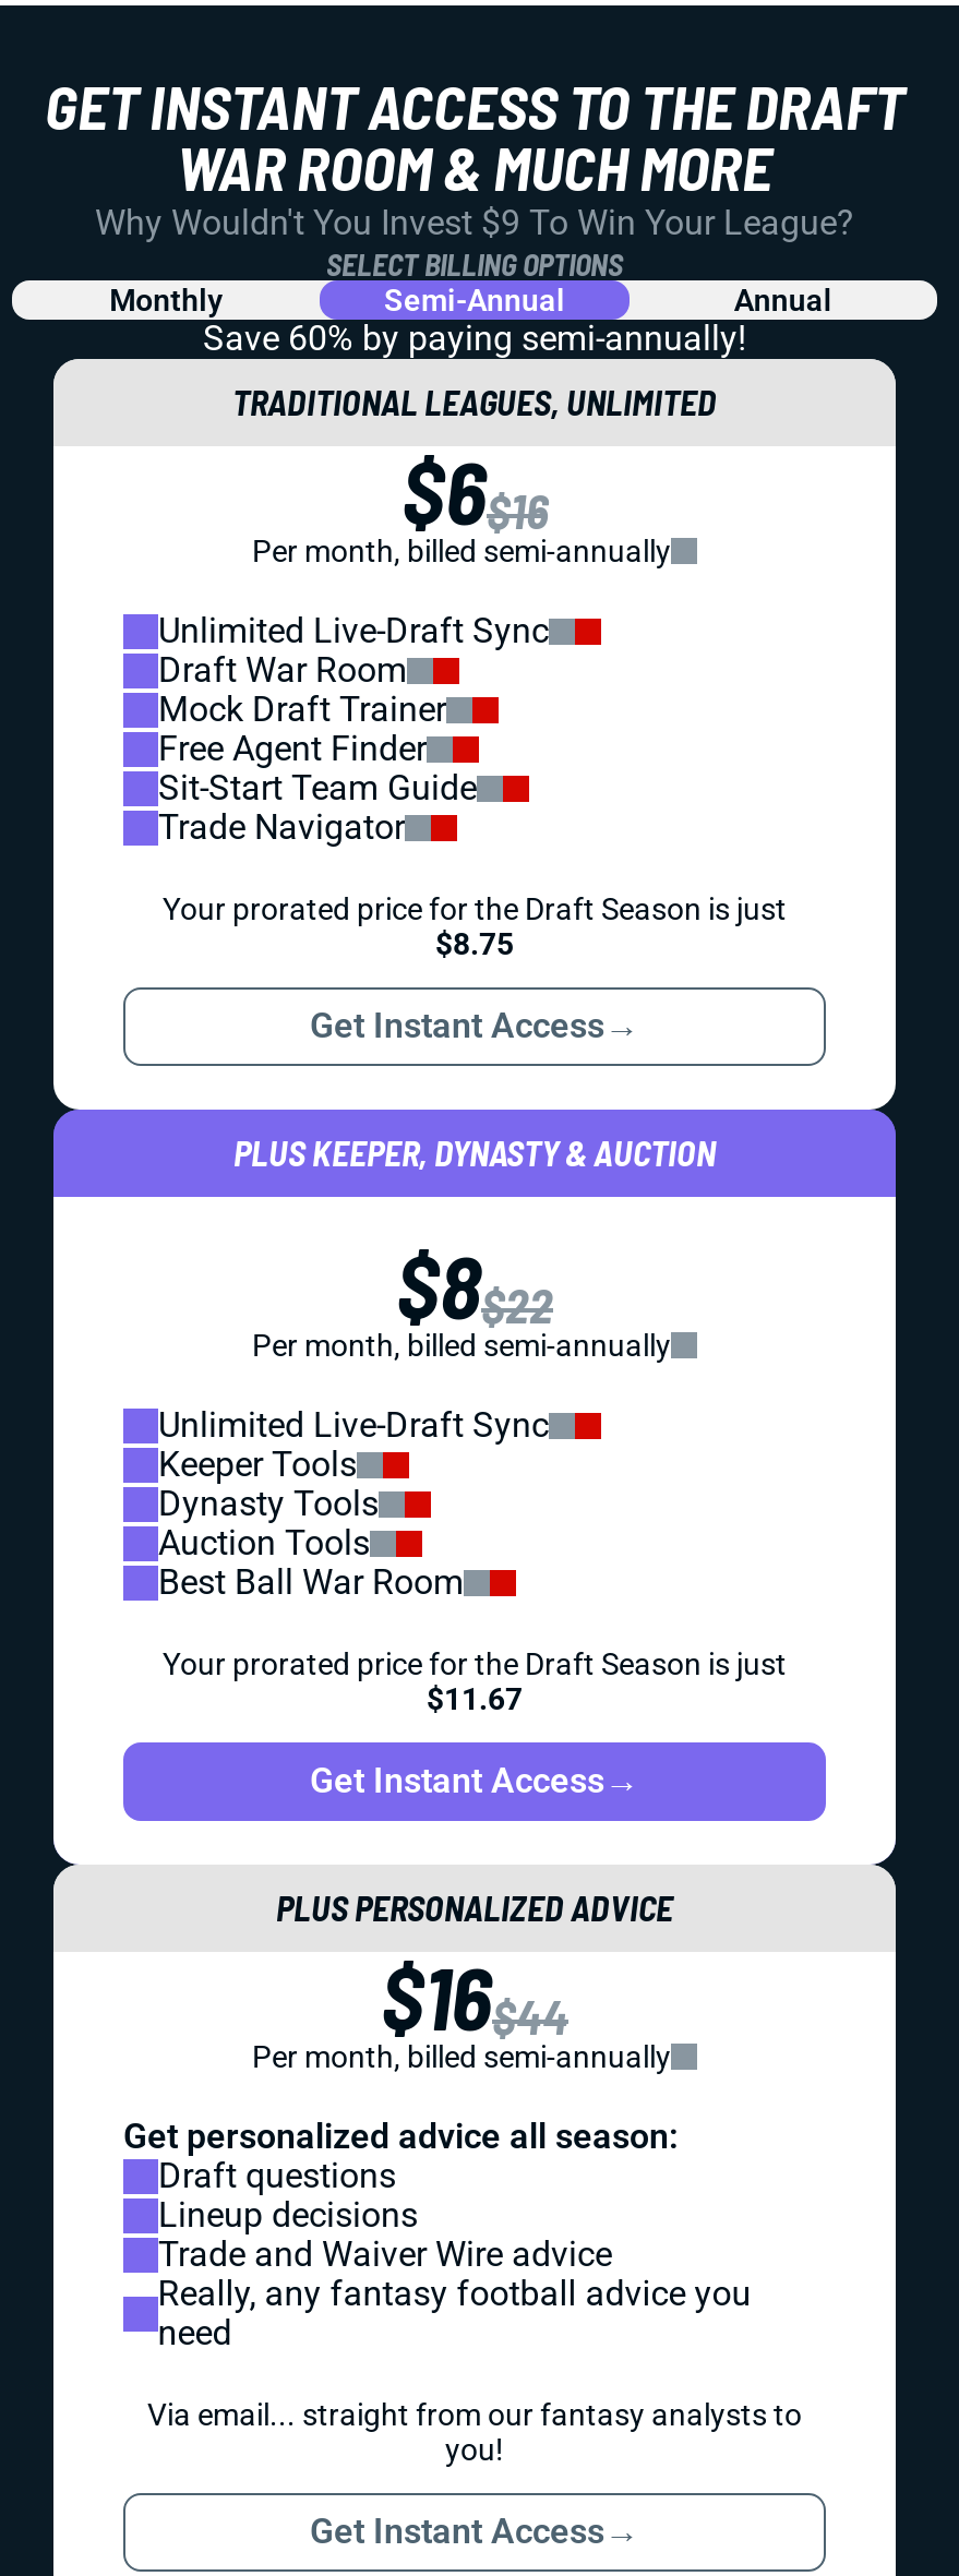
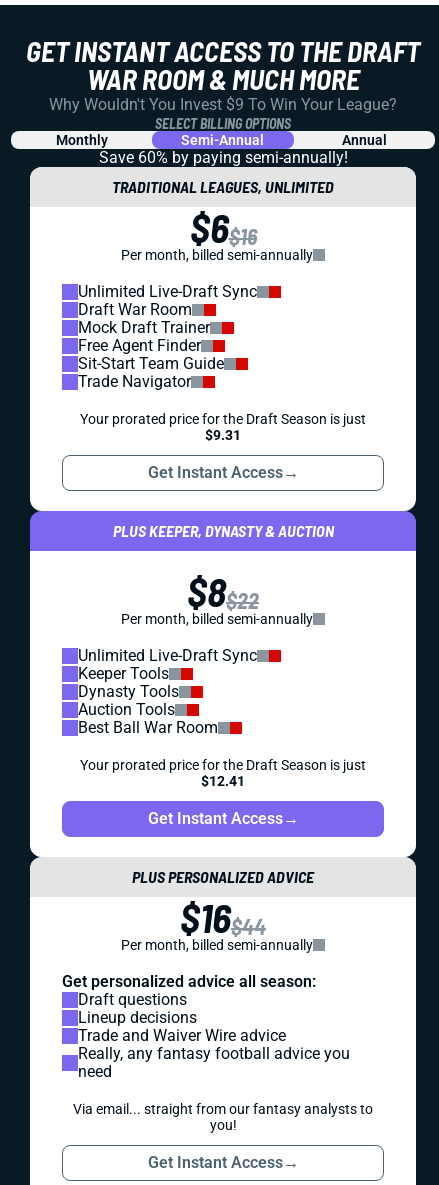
[435,926,514,961] $8.75 -> [205,427,241,443] $9.31
[427,1681,523,1716] $11.67 -> [201,773,245,789] $12.41

